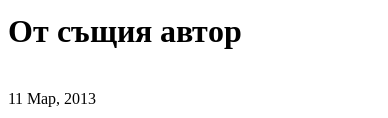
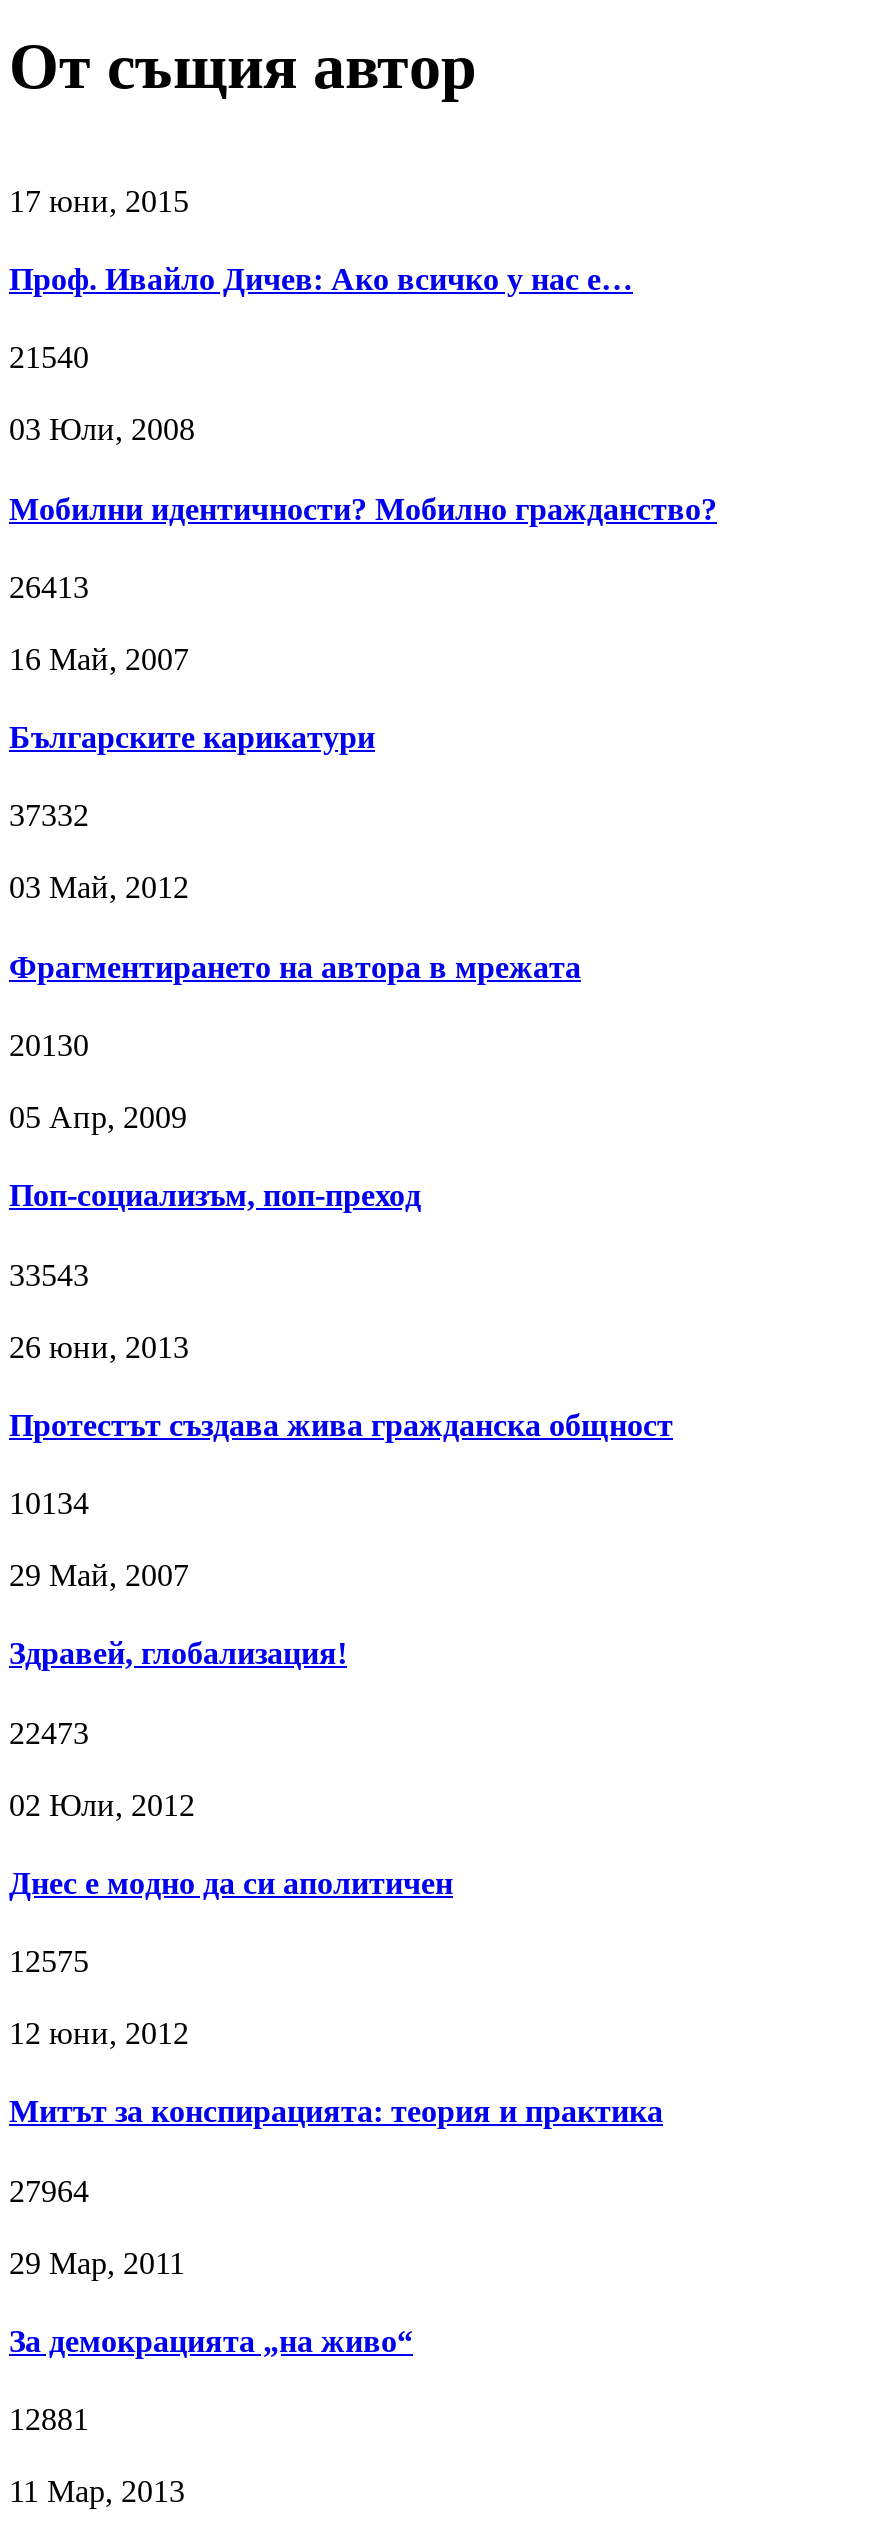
none -> [9,184,717,2436] 17 юни, 2015 | Проф. Ивайло Дичев: Ако всичко у нас е… | 21540 | 03 Юли, 2008 | Мобилни идентичности? Мобилно гражданство? | 26413 | 16 Май, 2007 | Българските карикатури | 37332 | 03 Май, 2012 | Фрагментирането на автора в мрежата | 20130 | 05 Апр, 2009 | Поп-социализъм, поп-преход | 33543 | 26 юни, 2013 | Протестът създава жива гражданска общност | 10134 | 29 Май, 2007 | Здравей, глобализация! | 22473 | 02 Юли, 2012 | Днес е модно да си аполитичен | 12575 | 12 юни, 2012 | Митът за конспирацията: теория и практика | 27964 | 29 Мар, 2011 | За демокрацията „на живо“ | 12881

